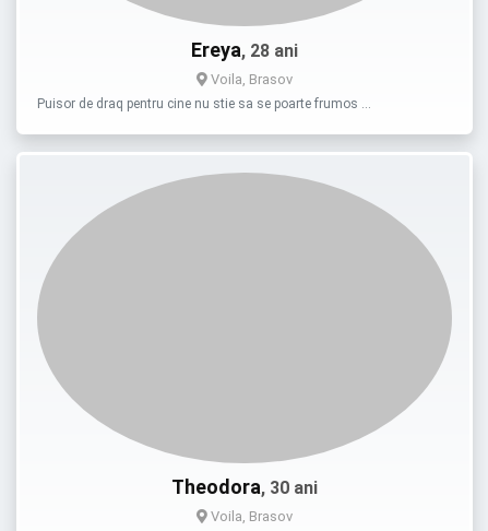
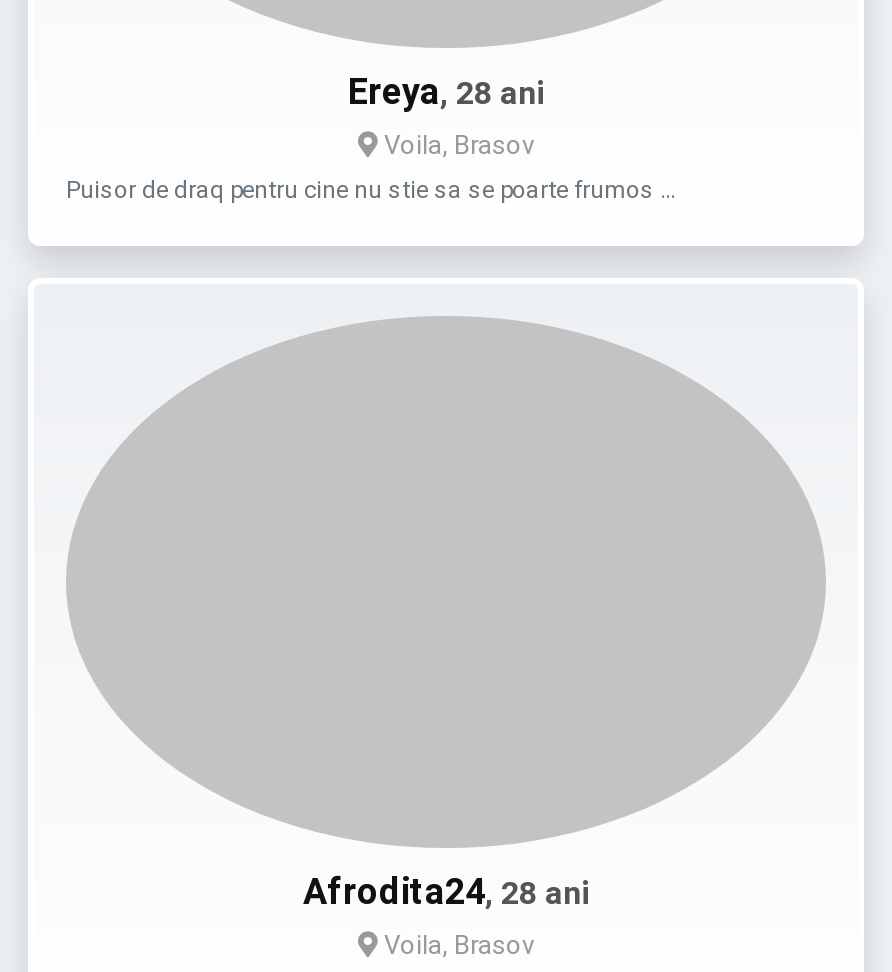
[171,475,318,498] Theodora, 30 ani -> [303,870,589,912] Afrodita24, 28 ani

